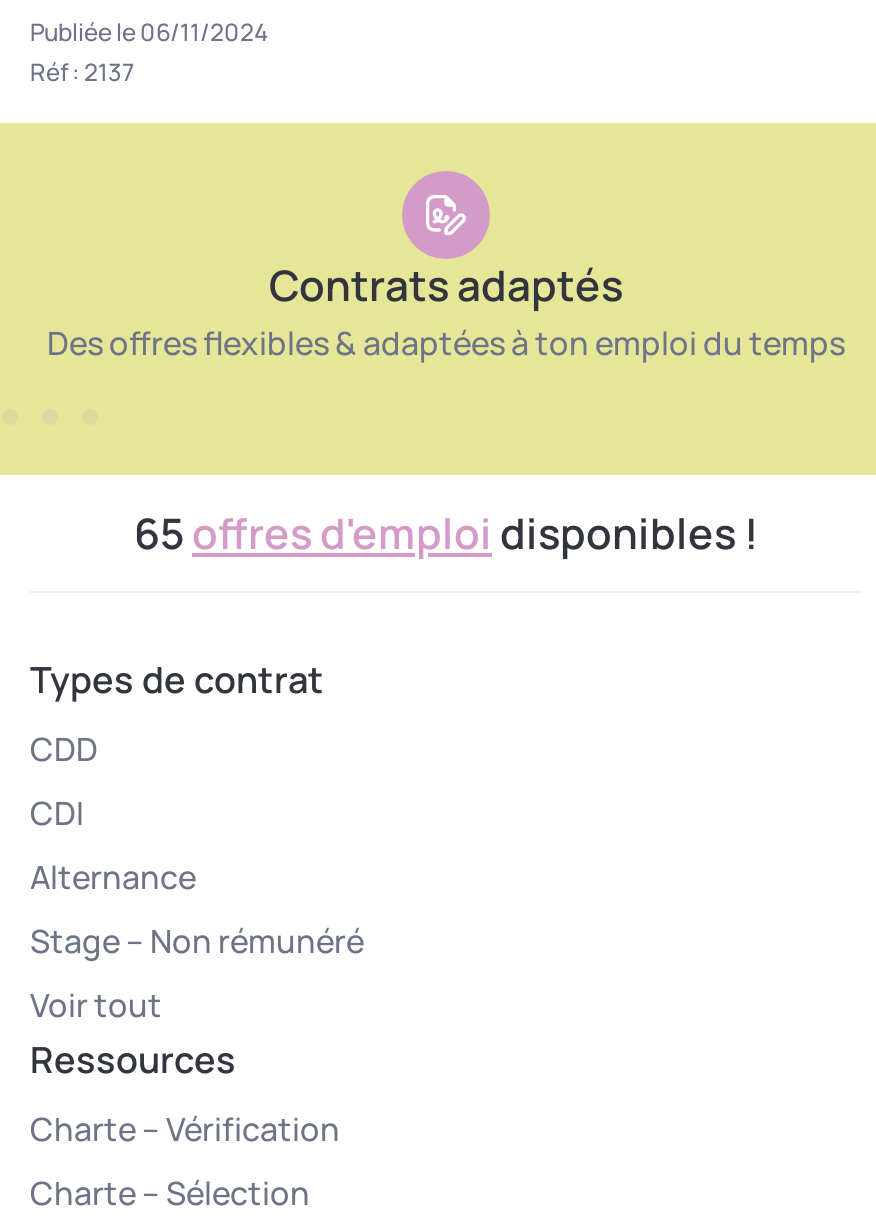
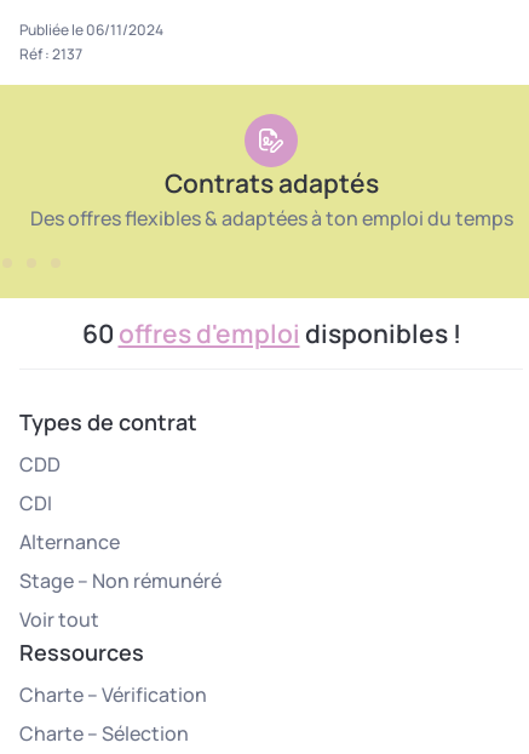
[134,505,758,561] 65 offres d'emploi disponibles ! -> [82,316,461,350] 60 offres d'emploi disponibles !

